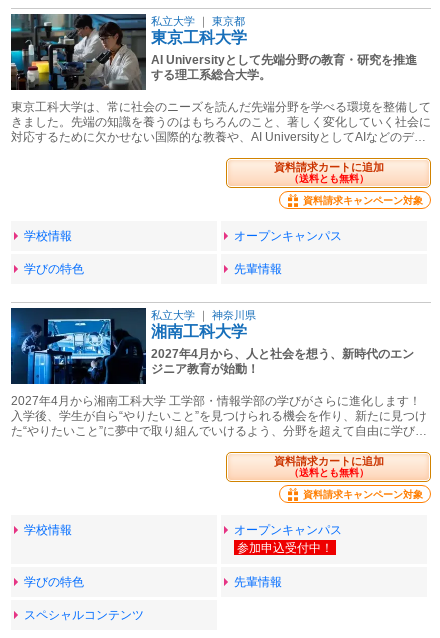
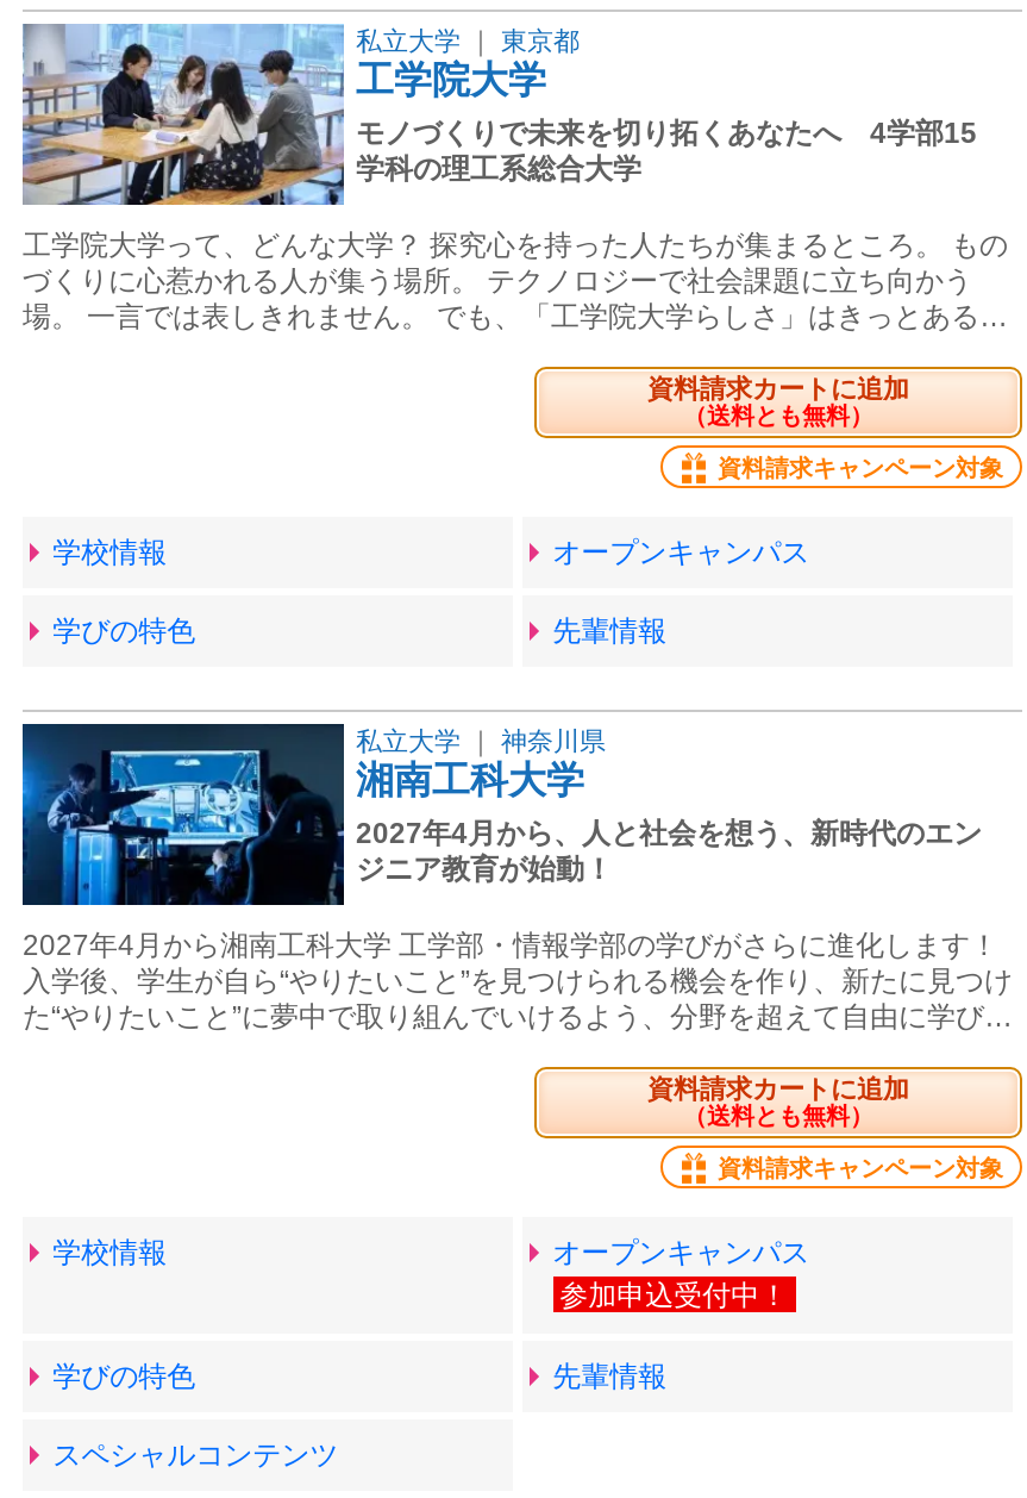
[10,13,417,91] [image] | 東京工科大学 | AI Universityとして先端分野の教育・研究を推進 | する理工系総合大学。 -> [20,24,977,207] [image] | 工学院大学 | モノづくりで未来を切り拓くあなたへ 4学部15 | 学科の理工系総合大学
[11,100,431,144] 東京工科大学は、常に社会のニーズを読んだ先端分野を学べる環境を整備して | きました。先端の知識を養うのはもちろんのこと、著しく変化していく社会に | 対応するために欠かせない国際的な教養や、AI UniversityとしてAIなどのデ… -> [23,229,1008,334] 工学院大学って、どんな大学？ 探究心を持った人たちが集まるところ。 もの | づくりに心惹かれる人が集う場所。 テクノロジーで社会課題に立ち向かう | 場。 一言では表しきれません。 でも、「工学院大学らしさ」はきっとある…

